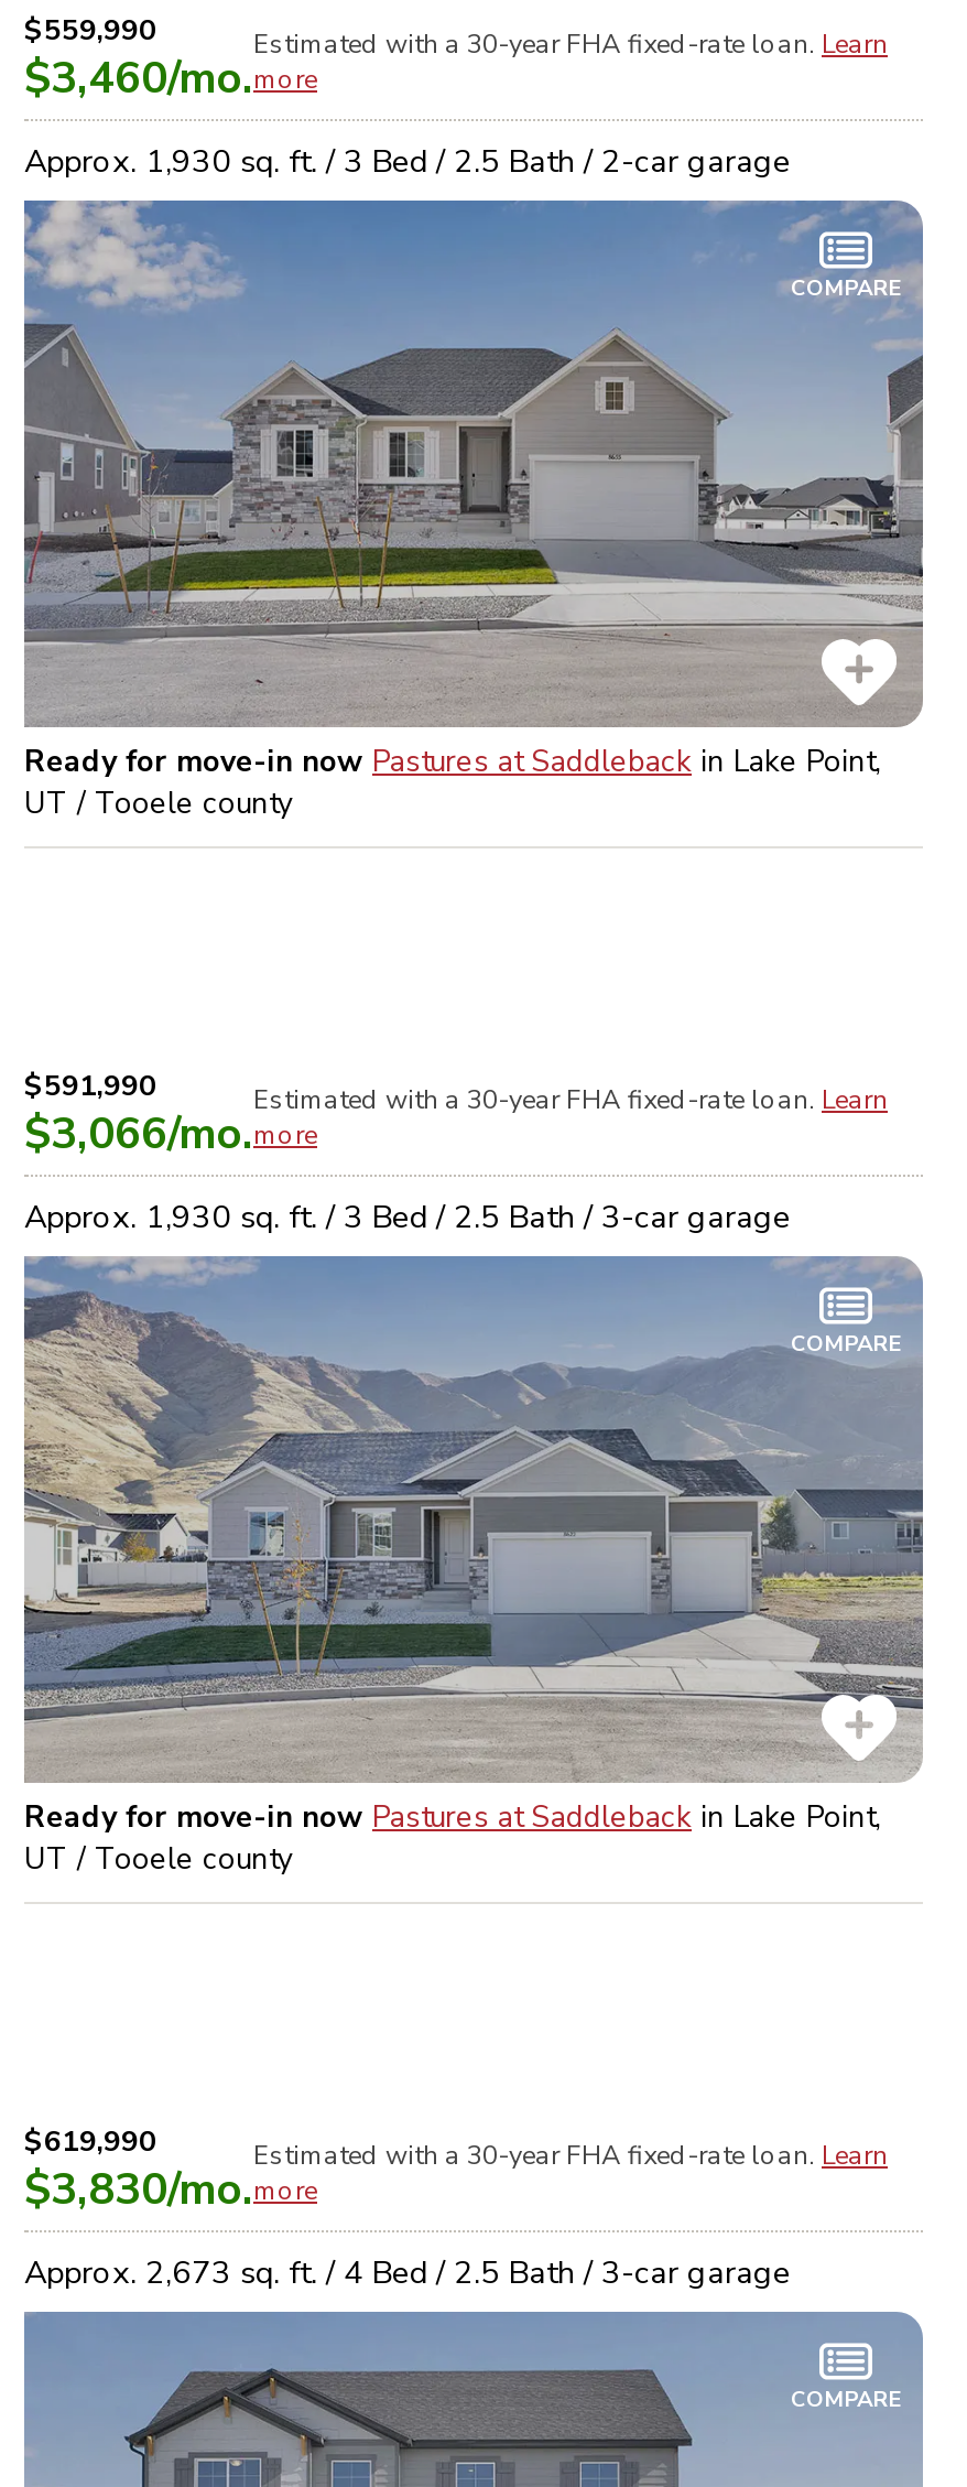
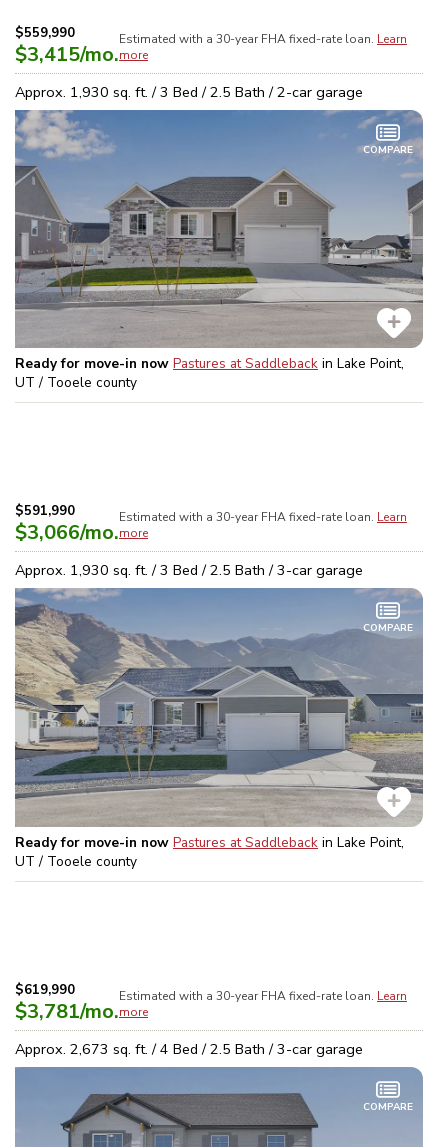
[24,49,317,108] $3,460/mo. more -> [15,41,148,68] $3,415/mo. more
[24,2160,317,2219] $3,830/mo. more -> [15,998,148,1025] $3,781/mo. more

